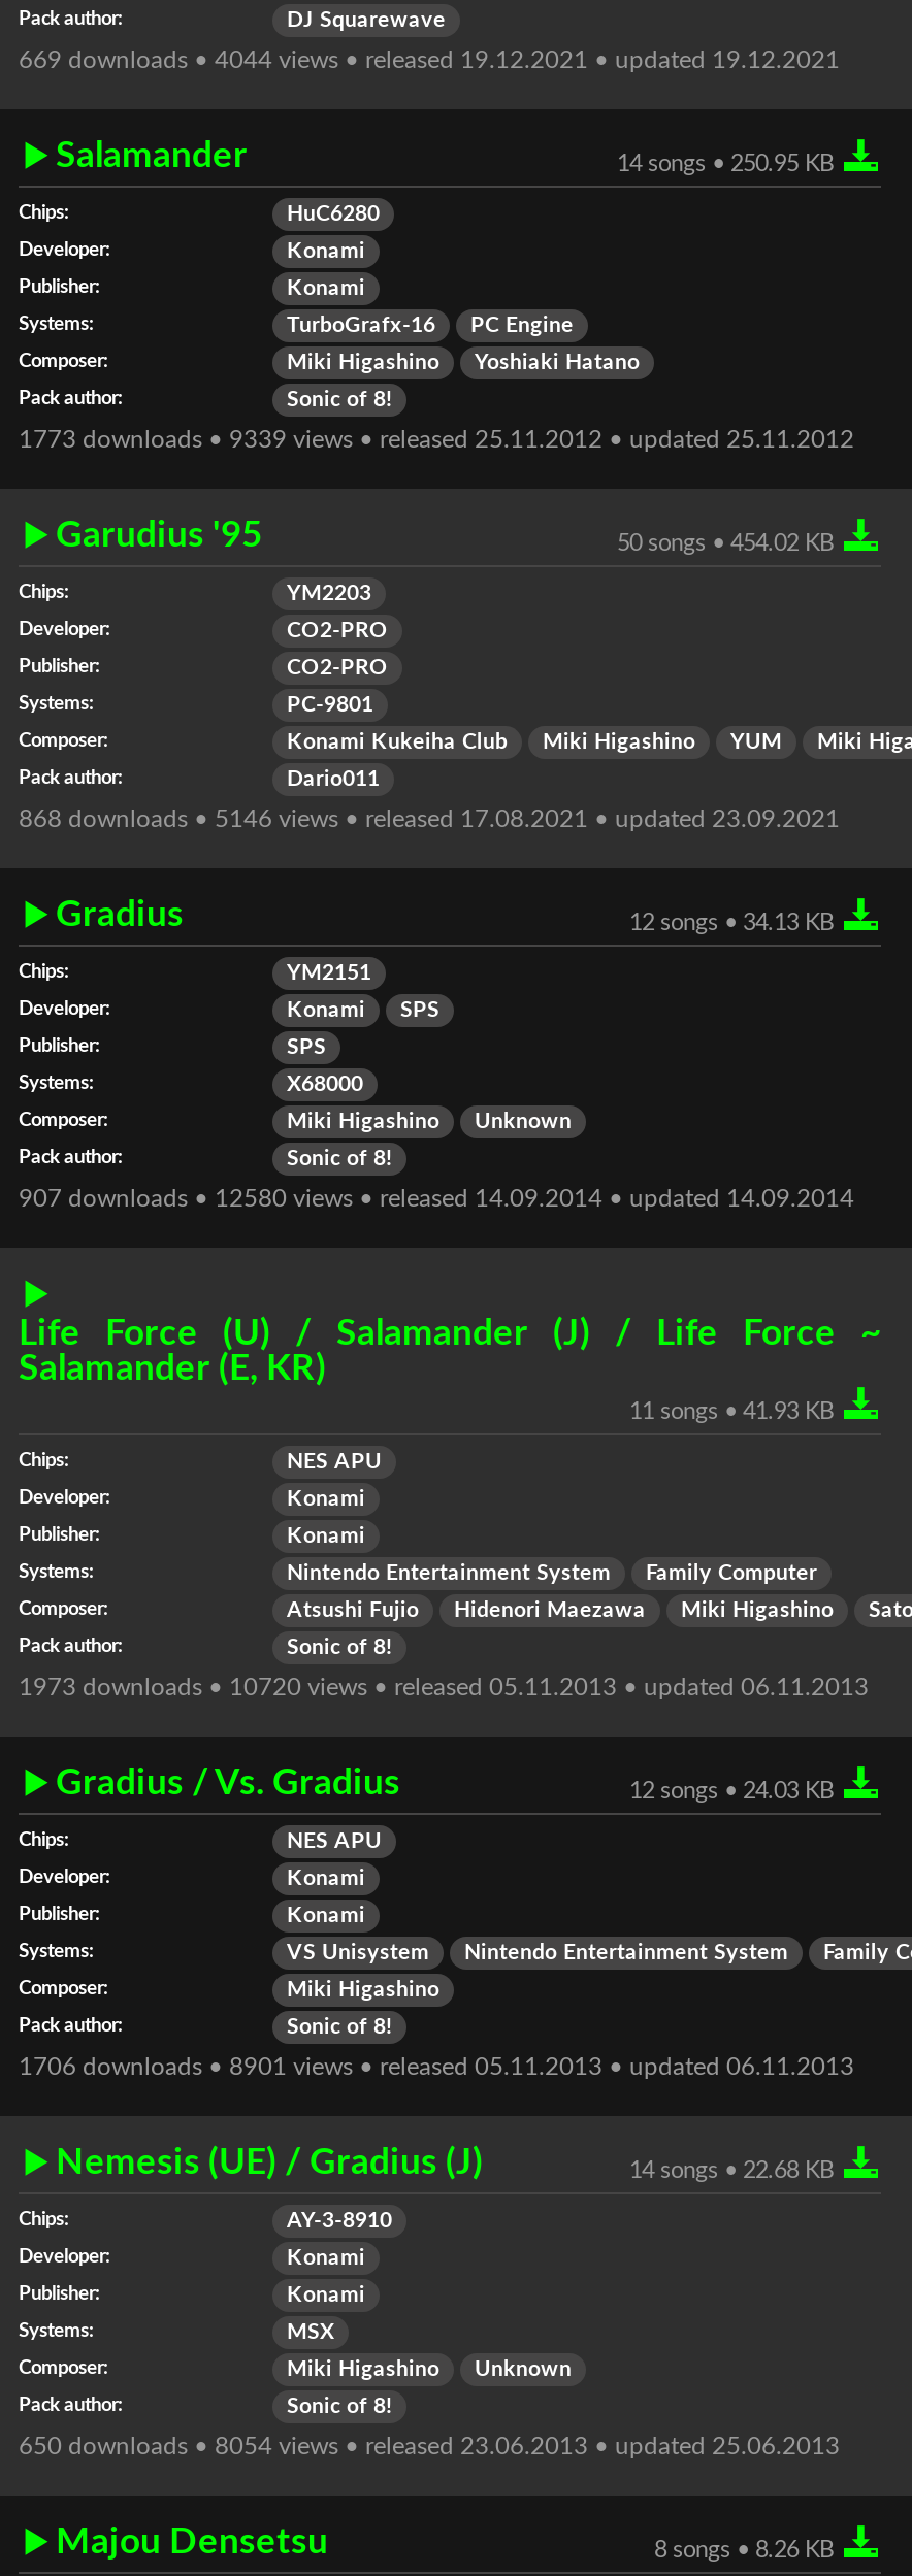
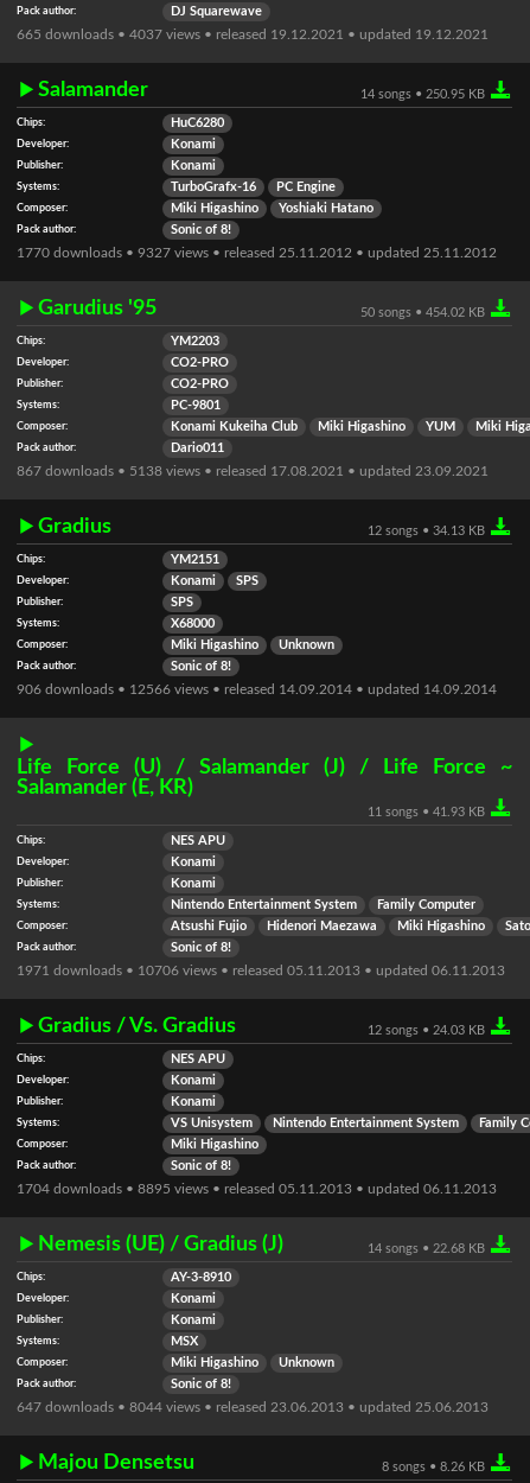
[19,47,840,72] 669 downloads • 4044 views • released 19.12.2021 • updated 19.12.2021 -> [17,27,489,42] 665 downloads • 4037 views • released 19.12.2021 • updated 19.12.2021
[19,427,854,452] 1773 downloads • 9339 views • released 25.11.2012 • updated 25.11.2012 -> [17,246,497,260] 1770 downloads • 9327 views • released 25.11.2012 • updated 25.11.2012
[19,806,840,831] 868 downloads • 5146 views • released 17.08.2021 • updated 23.09.2021 -> [17,464,489,478] 867 downloads • 5138 views • released 17.08.2021 • updated 23.09.2021
[19,1186,854,1211] 907 downloads • 12580 views • released 14.09.2014 • updated 14.09.2014 -> [17,682,497,696] 906 downloads • 12566 views • released 14.09.2014 • updated 14.09.2014
[19,1675,869,1699] 1973 downloads • 10720 views • released 05.11.2013 • updated 06.11.2013 -> [17,963,505,978] 1971 downloads • 10706 views • released 05.11.2013 • updated 06.11.2013
[19,2054,854,2079] 1706 downloads • 8901 views • released 05.11.2013 • updated 06.11.2013 -> [17,1182,497,1196] 1704 downloads • 8895 views • released 05.11.2013 • updated 06.11.2013
[19,2434,840,2458] 650 downloads • 8054 views • released 23.06.2013 • updated 25.06.2013 -> [17,1400,489,1414] 647 downloads • 8044 views • released 23.06.2013 • updated 25.06.2013

